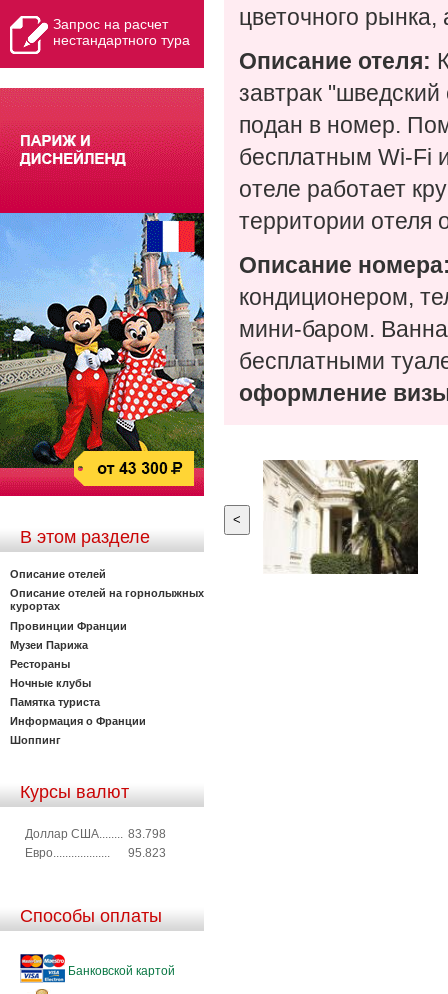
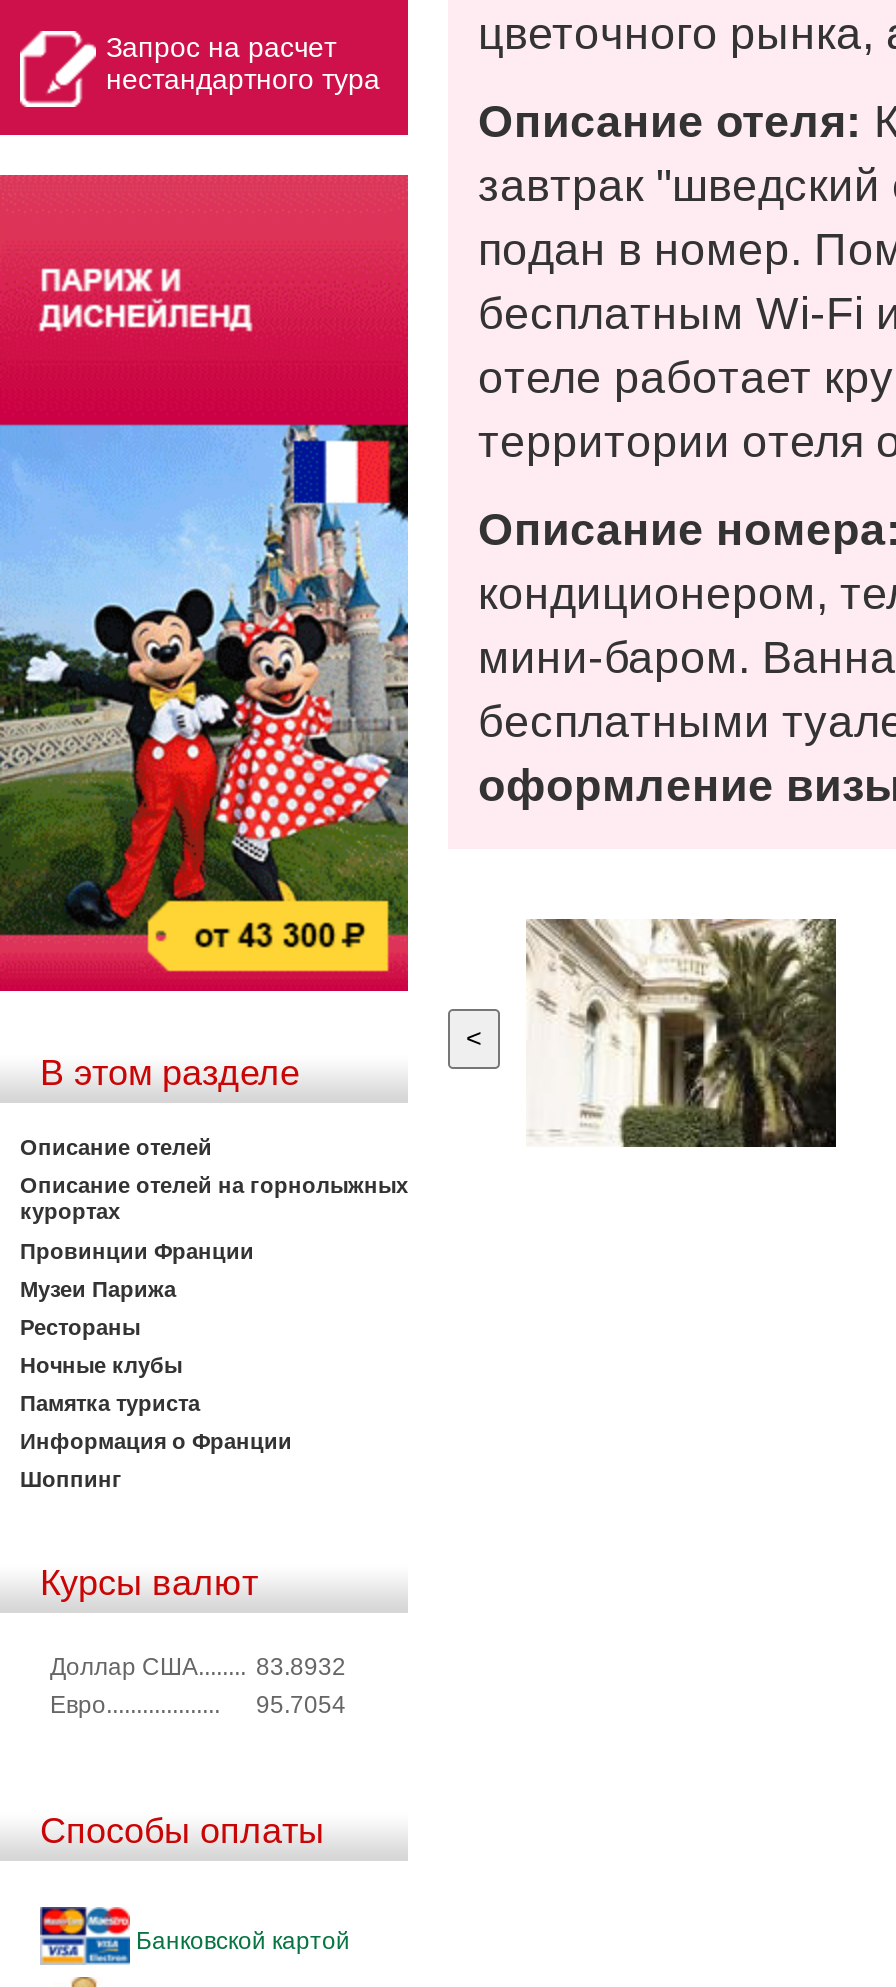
[25,827,166,841] Доллар США........ 83.798 -> [50,1653,346,1681] Доллар США........ 83.8932
[25,846,166,860] Евро................... 95.823 -> [50,1691,346,1719] Евро................... 95.7054

